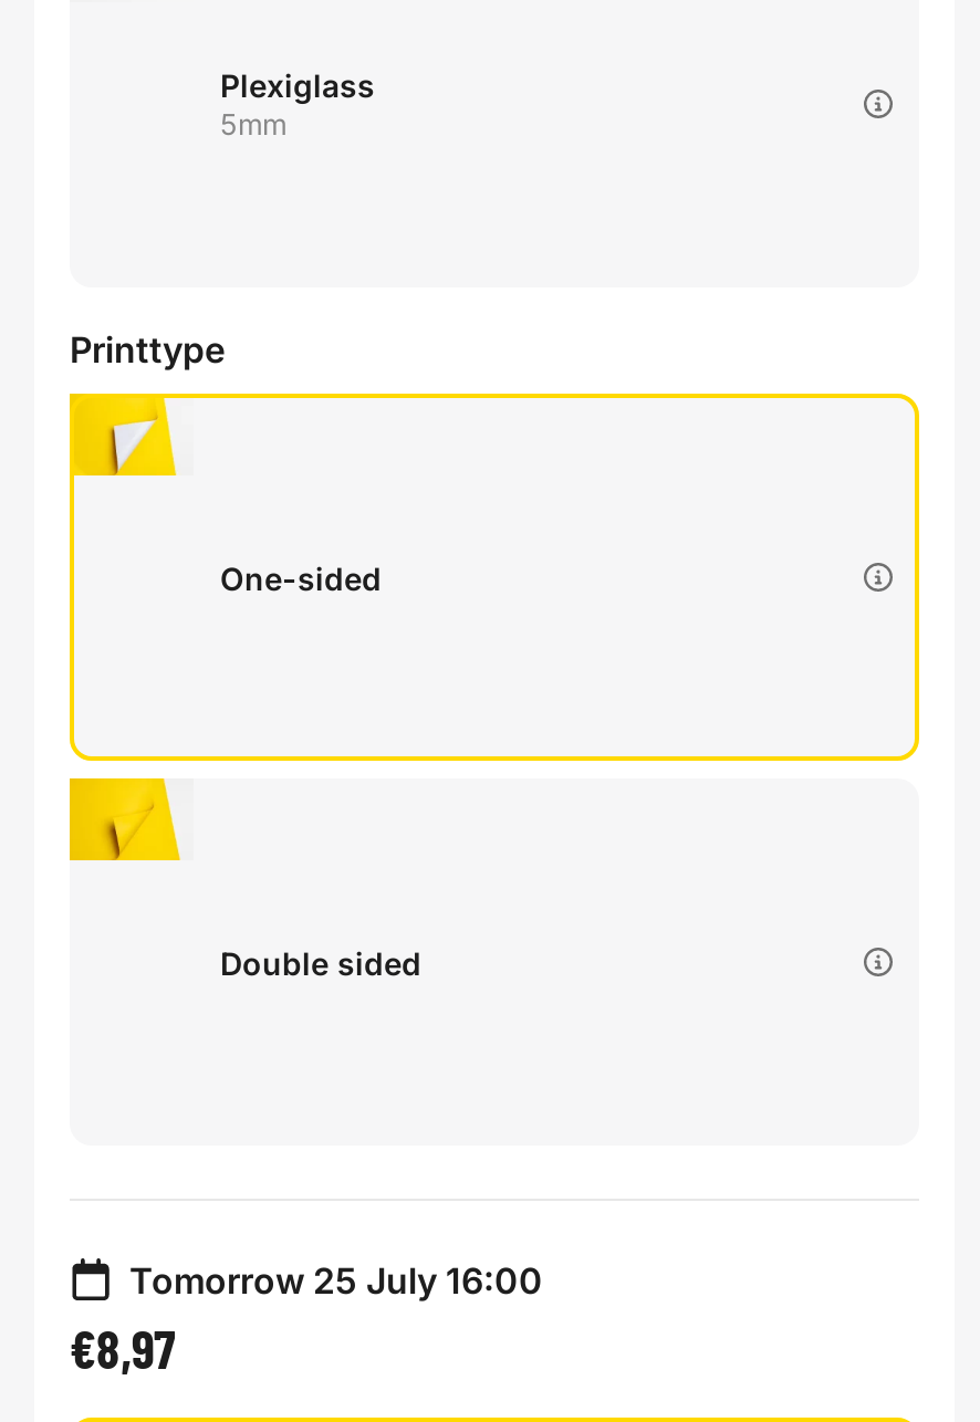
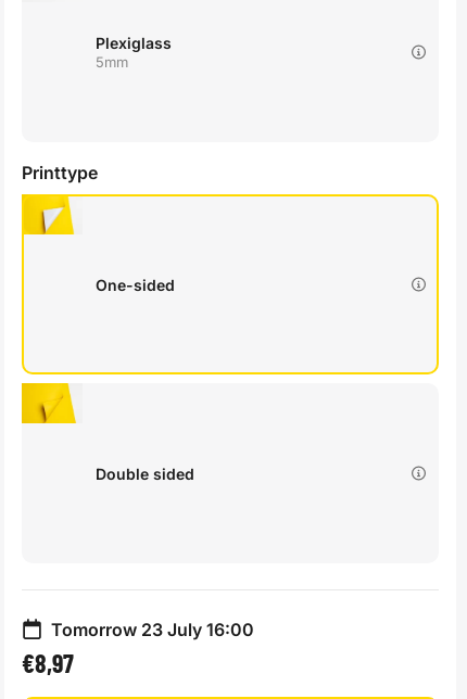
[129,1258,543,1302] Tomorrow 25 July 16:00 -> [51,618,254,640] Tomorrow 23 July 16:00

